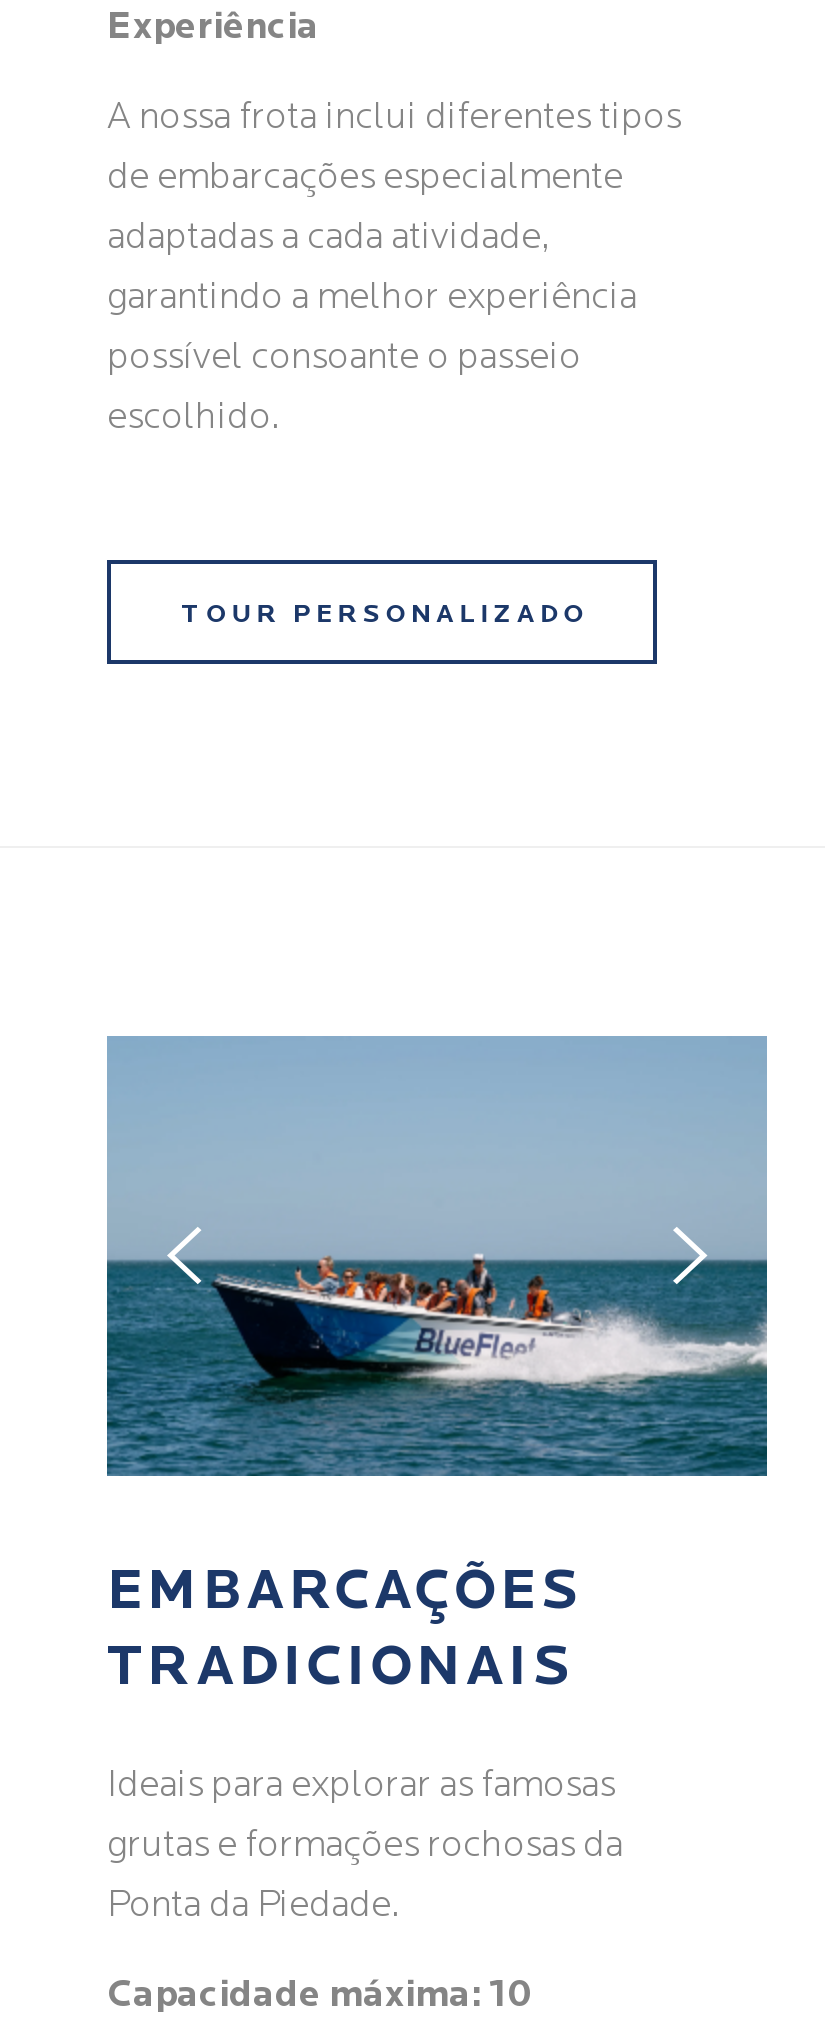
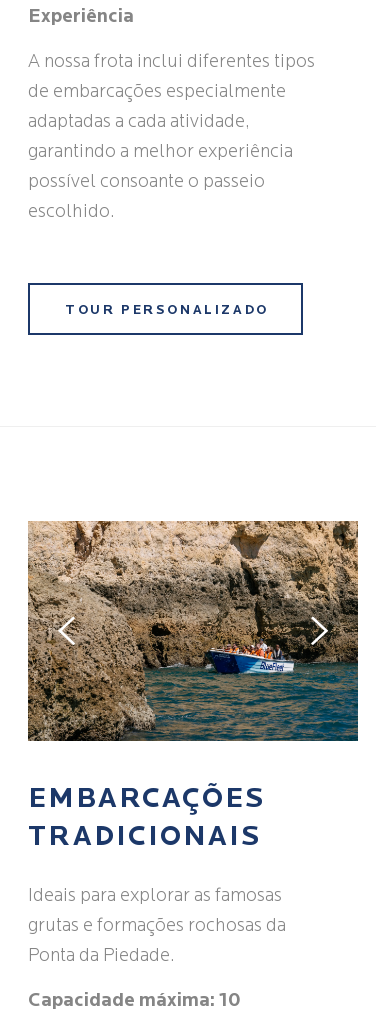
[105,1034,769,1478] [image] -> [27,520,359,742] [image]

